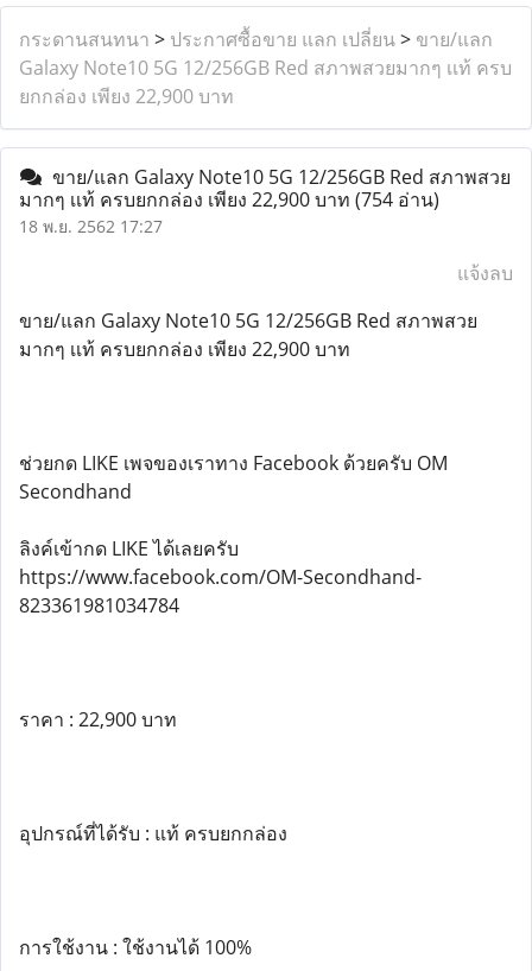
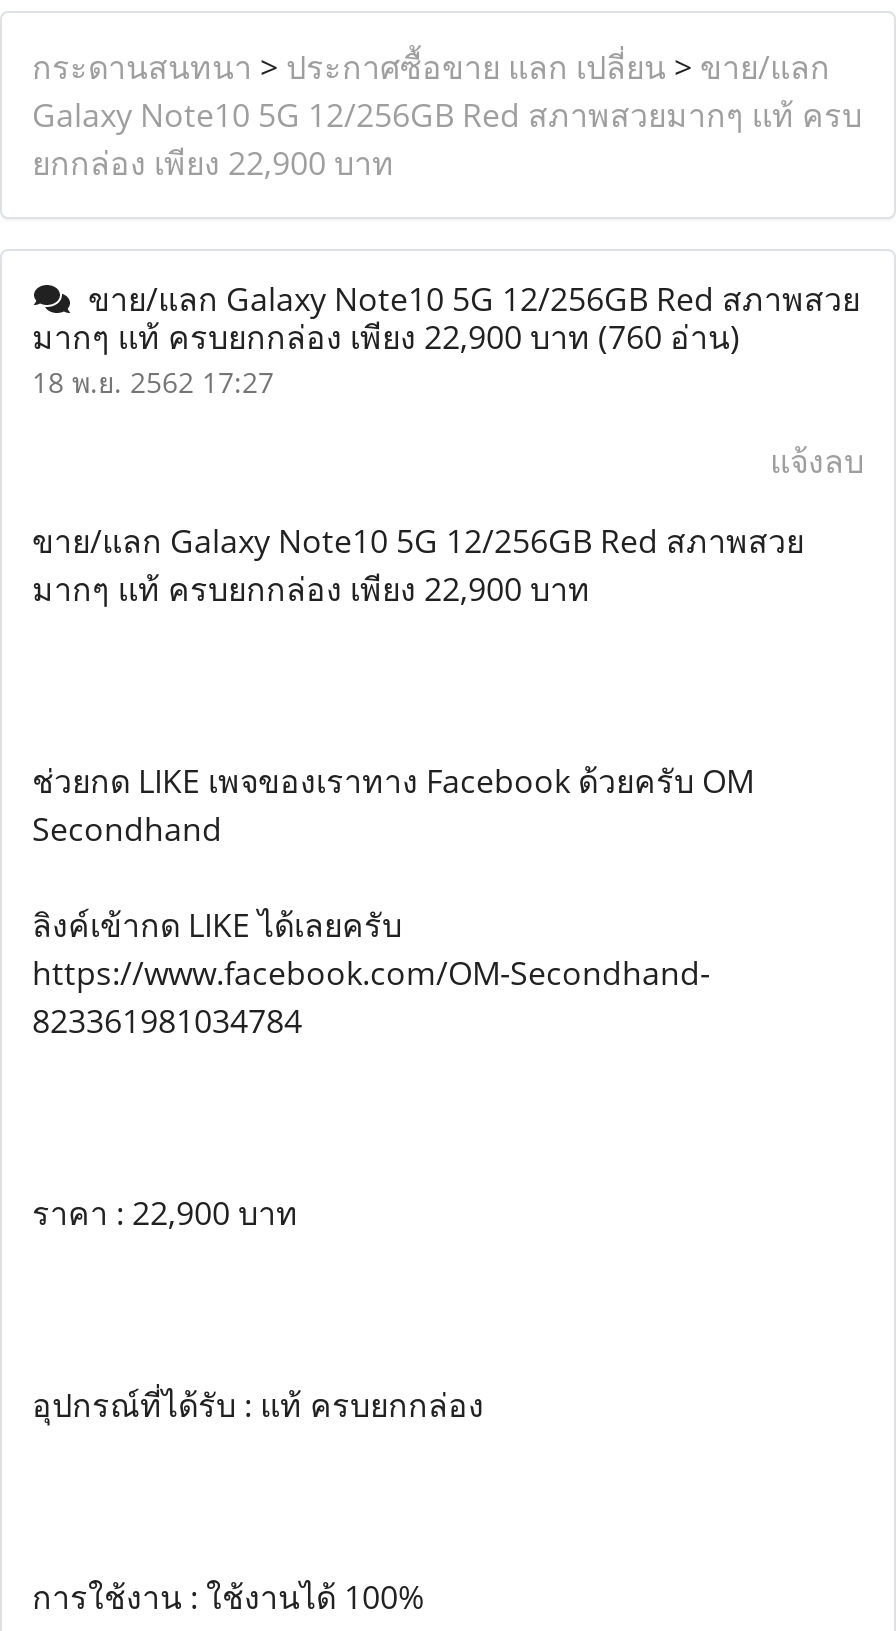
[19,186,439,212] มากๆ เเท้ ครบยกกล่อง เพียง 22,900 บาท(754 อ่าน) -> [32,315,740,359] มากๆ เเท้ ครบยกกล่อง เพียง 22,900 บาท(760 อ่าน)

